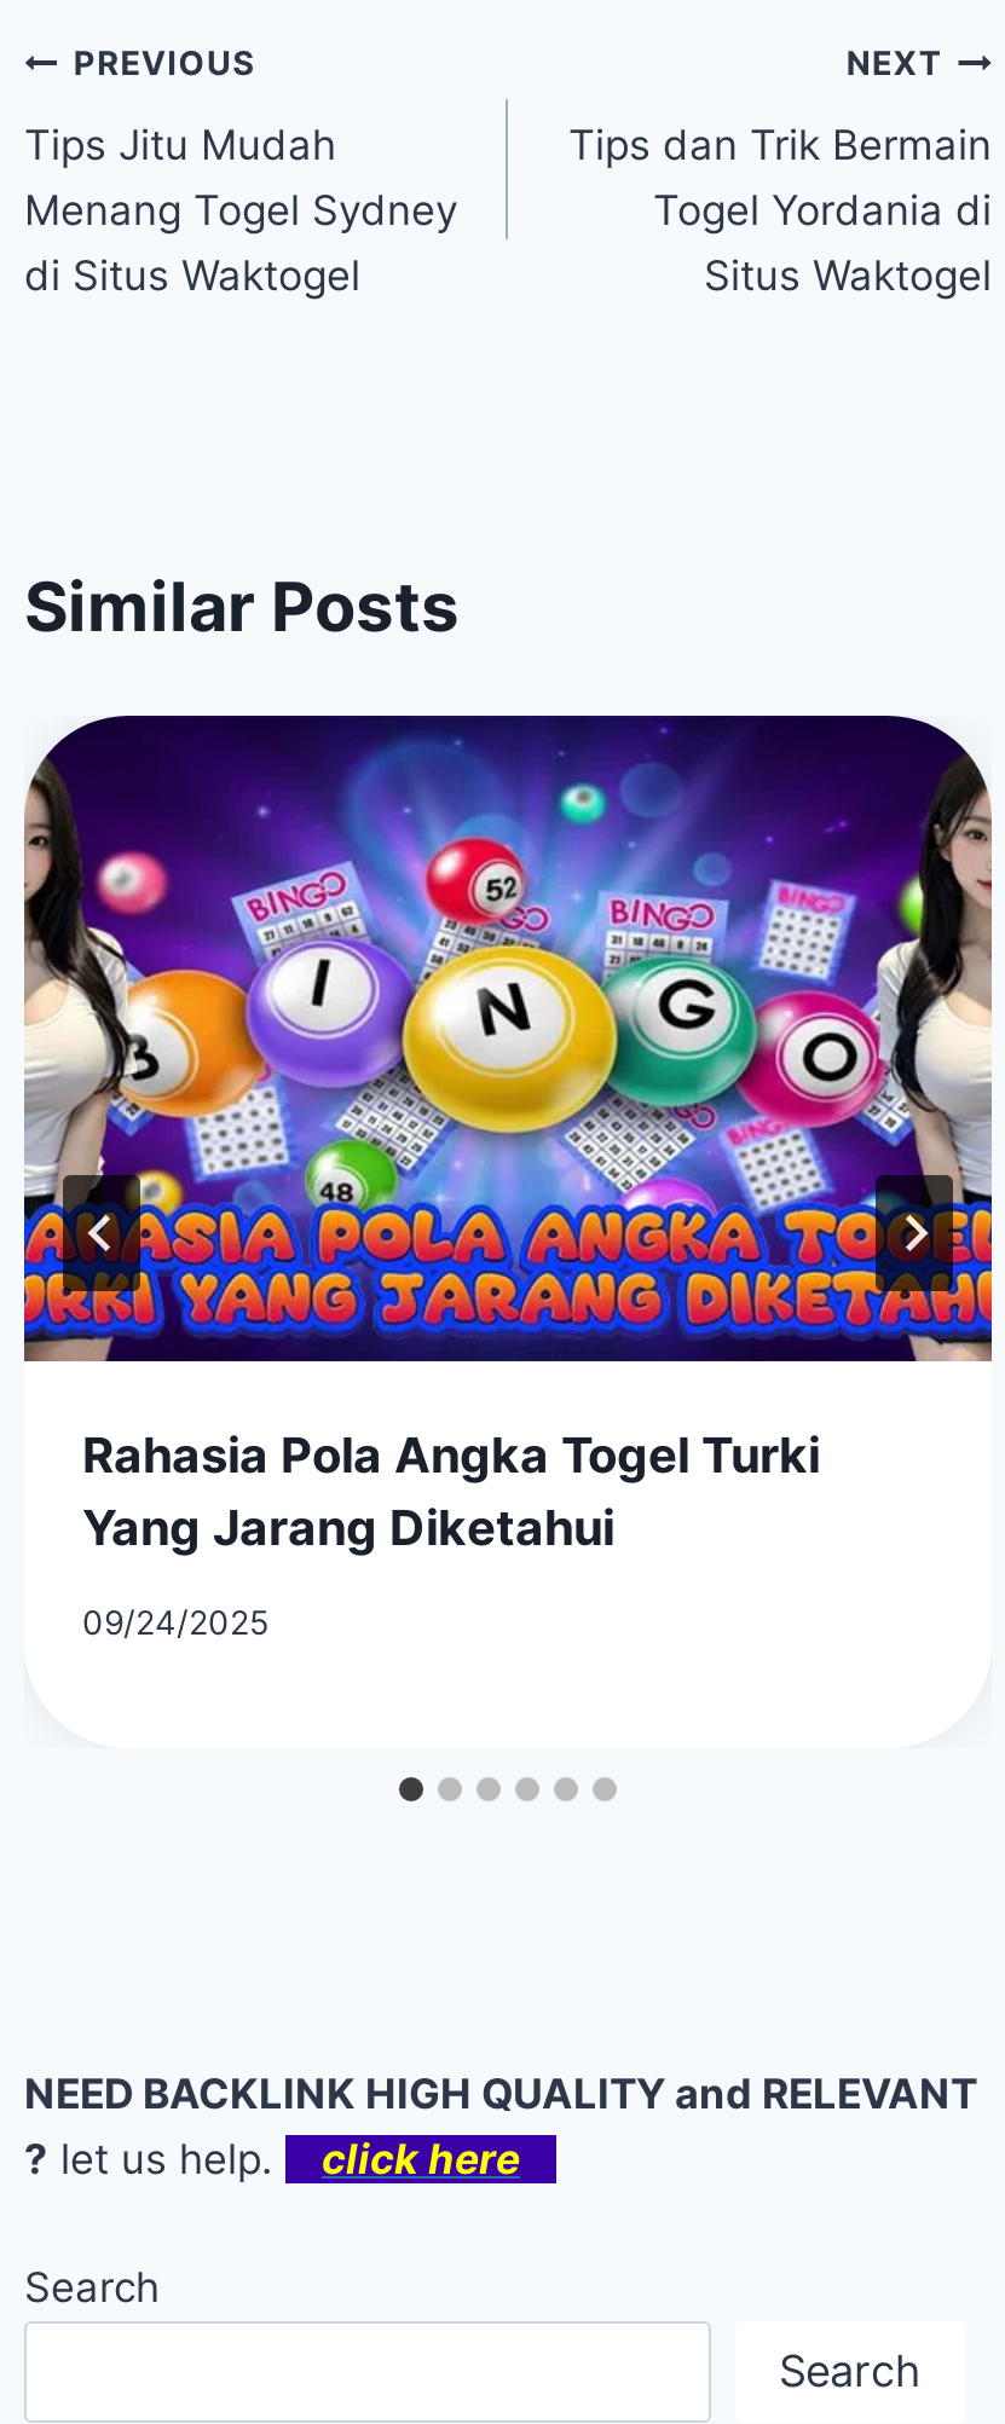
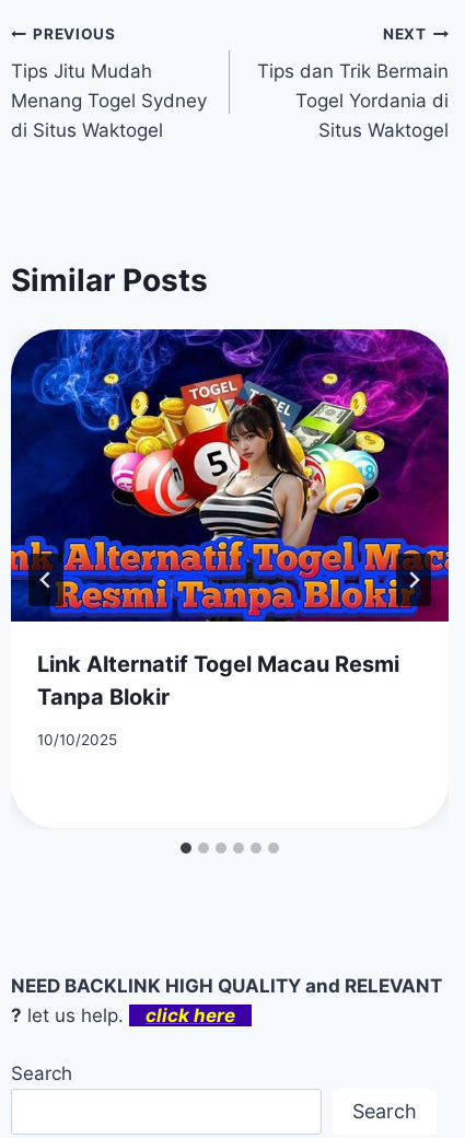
[22,713,994,1557] [image] | Rahasia Pola Angka Togel Turki | Yang Jarang Diketahui -> [10,328,450,710] [image] | Link Alternatif Togel Macau Resmi | Tanpa Blokir
[82,1602,268,1641] 09/24/2025 -> [37,731,117,748] 10/10/2025

